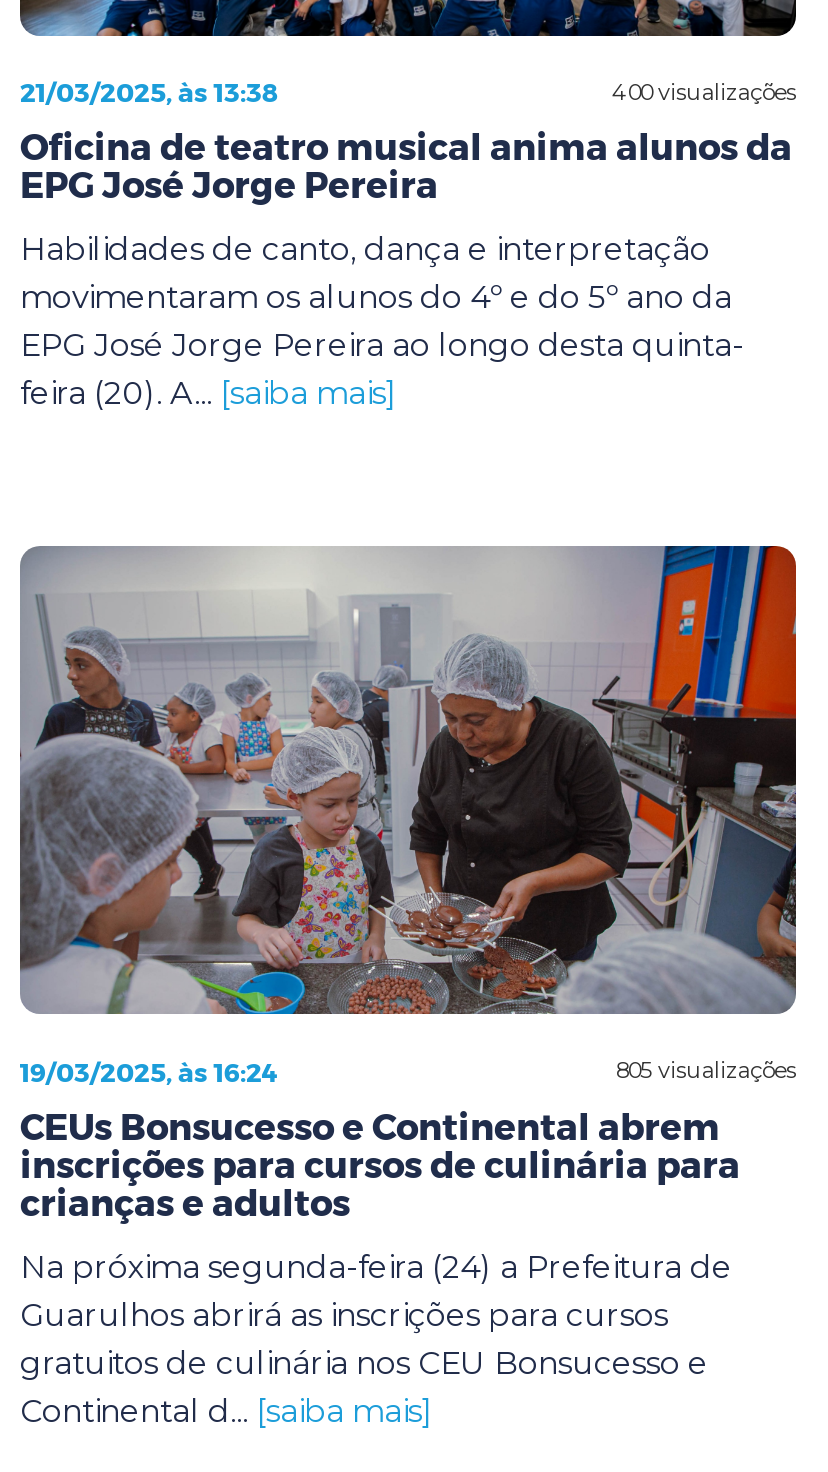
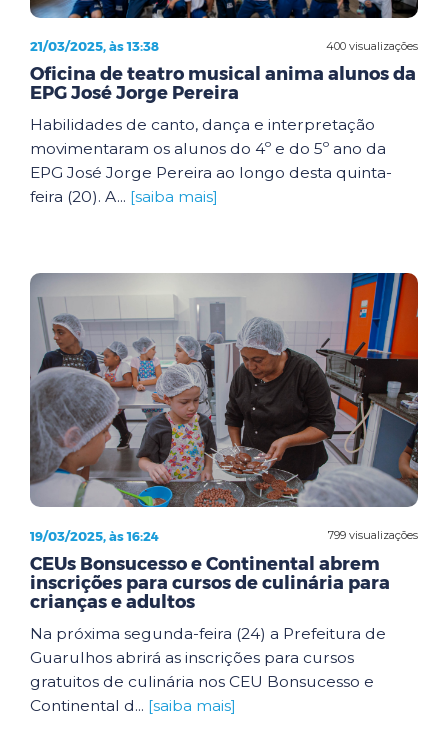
[616,1056,796,1084] 805 visualizações -> [328,528,418,542] 799 visualizações

